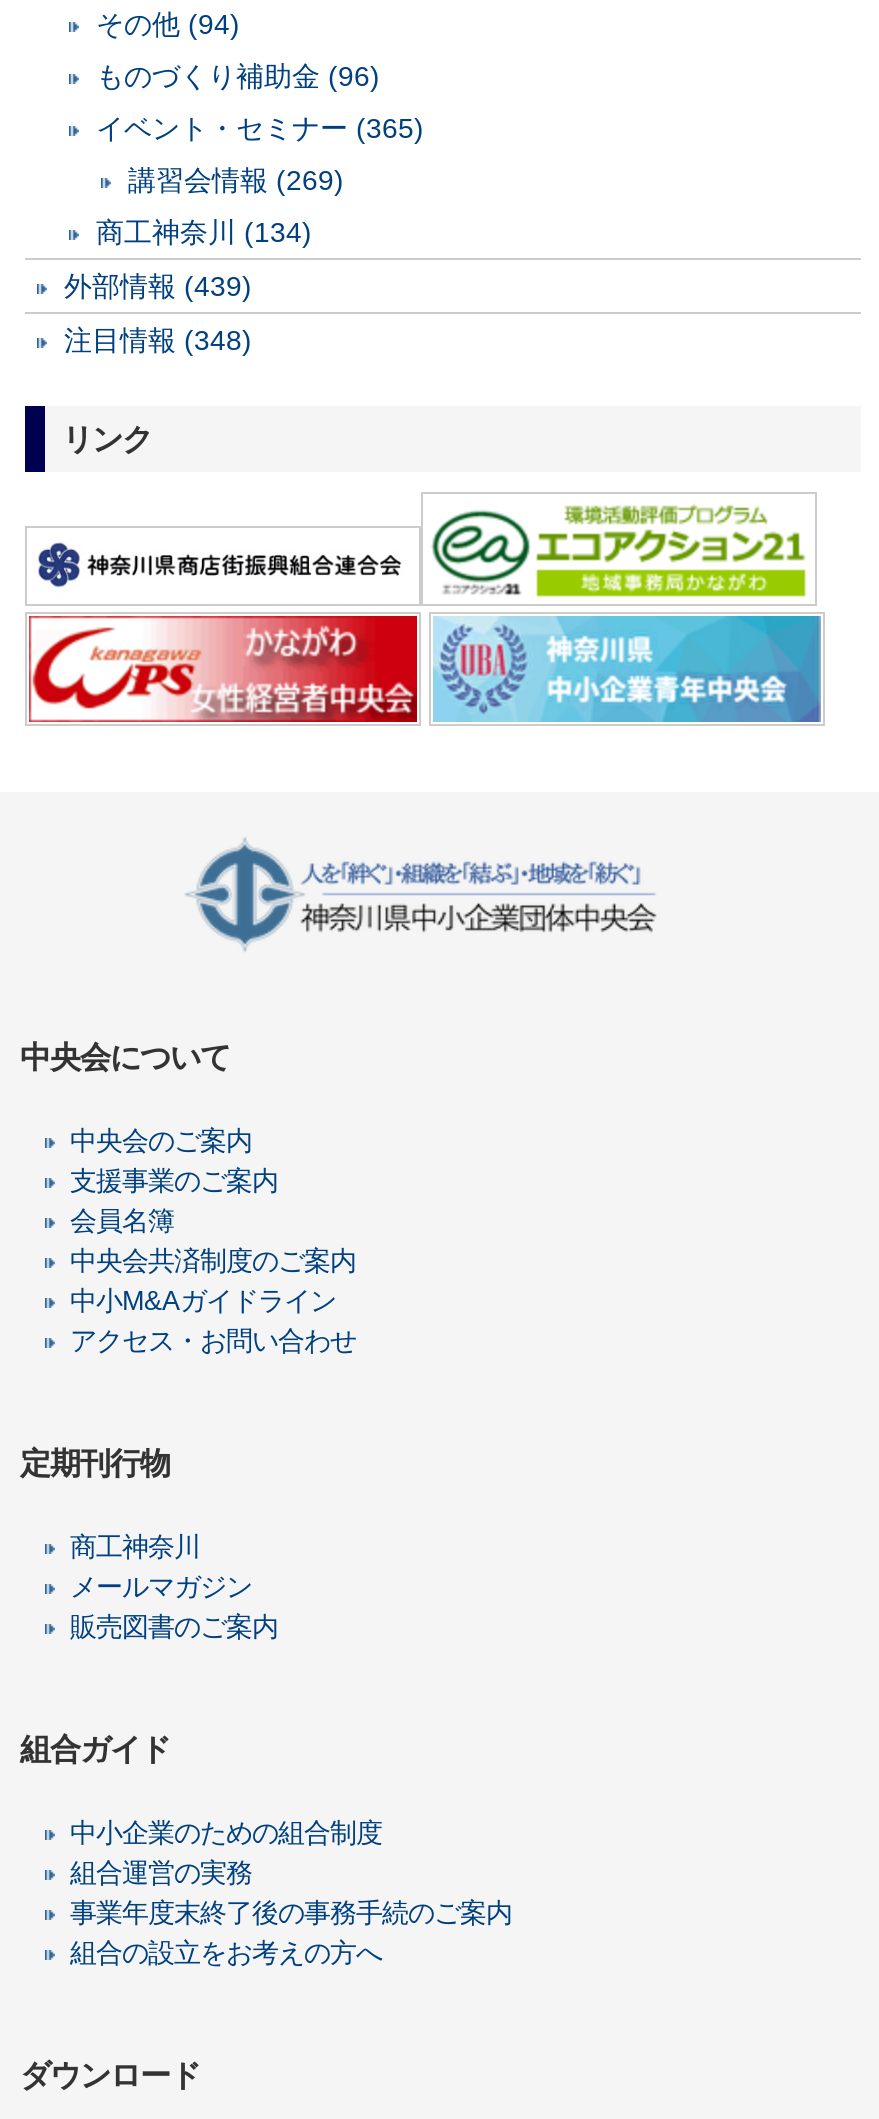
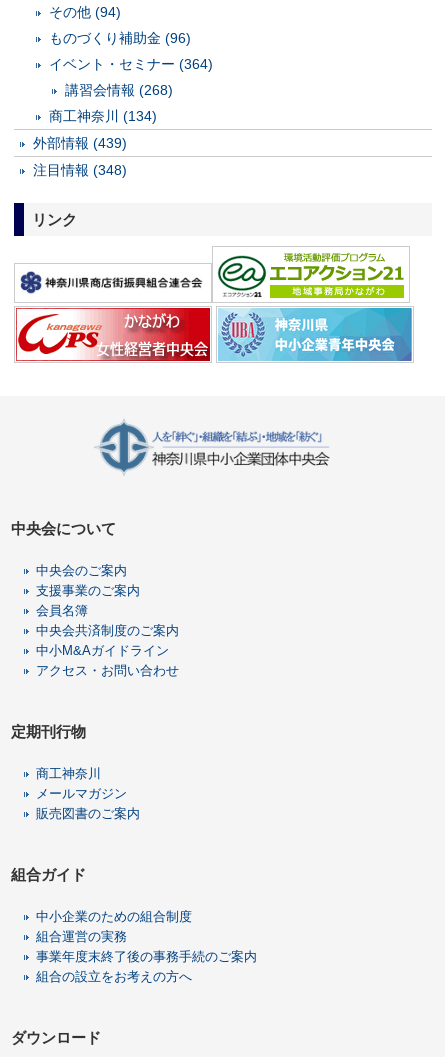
[96,112,424,144] イベント・セミナー (365) -> [49,56,213,72] イベント・セミナー (364)
[128,164,344,196] 講習会情報 (269) -> [65,82,173,98] 講習会情報 (268)

